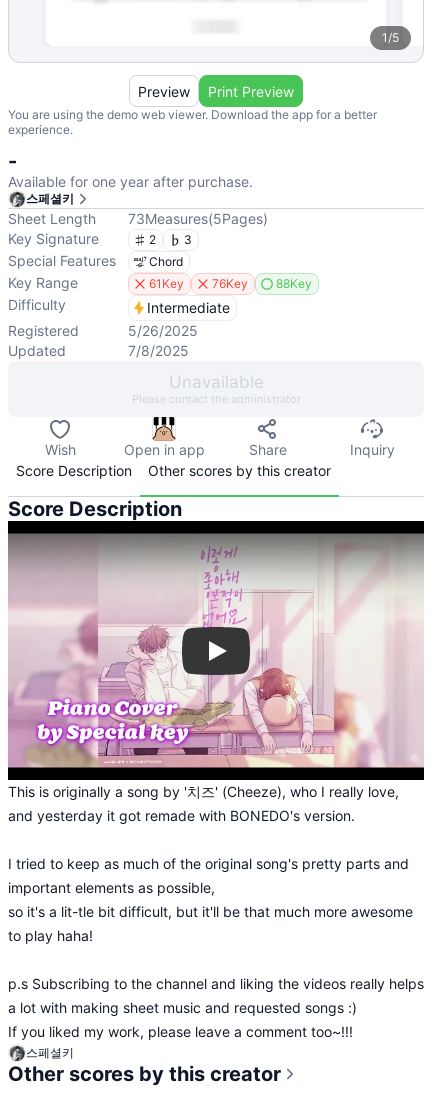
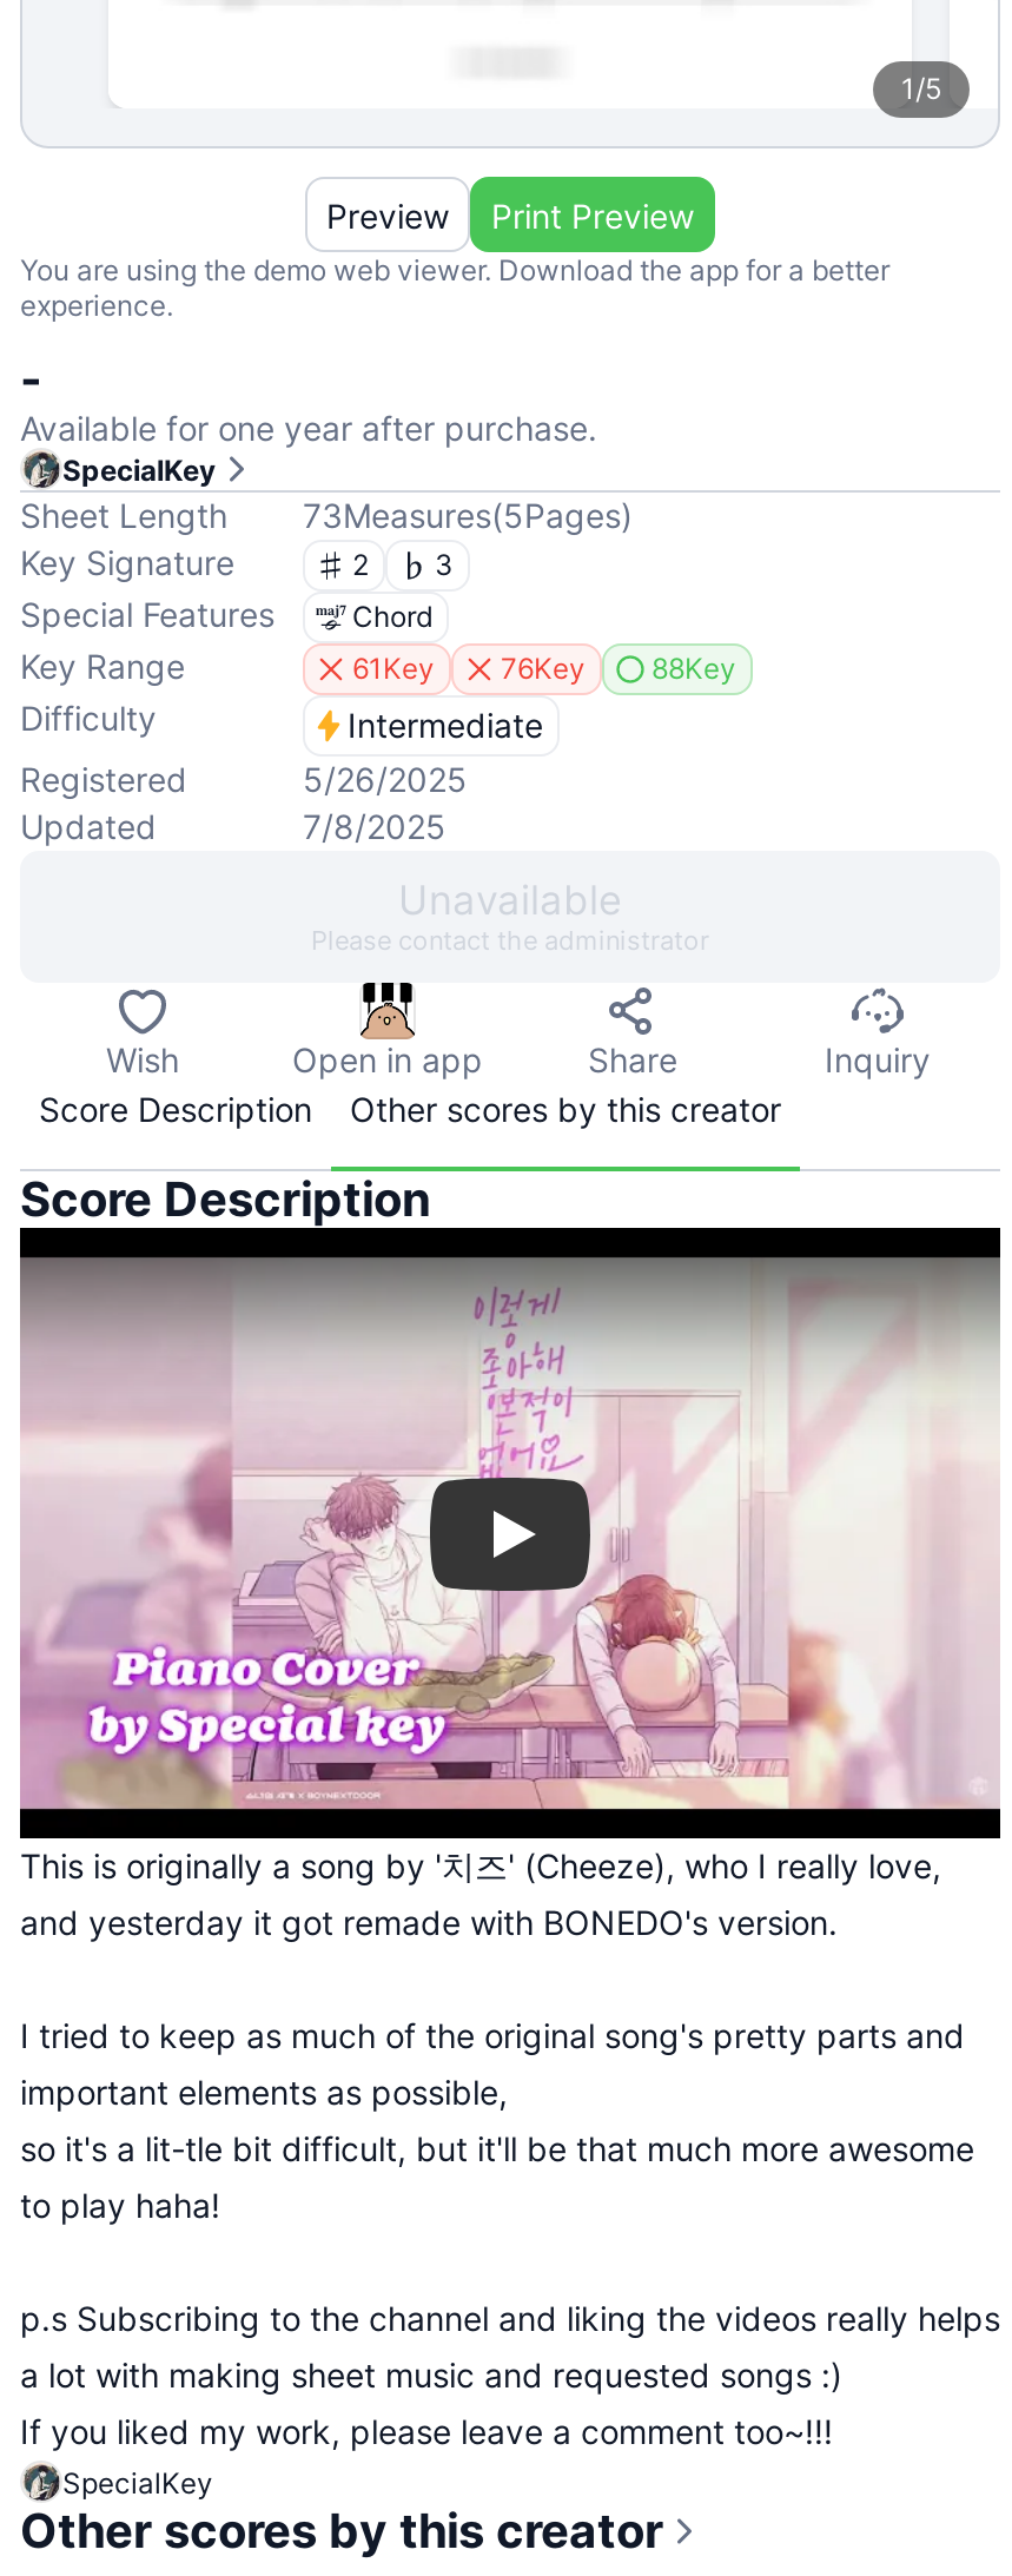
[26,190,74,205] 스페셜키 -> [62,451,216,487] SpecialKey
[26,1044,74,1059] 스페셜키 -> [62,2464,213,2499] SpecialKey

